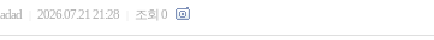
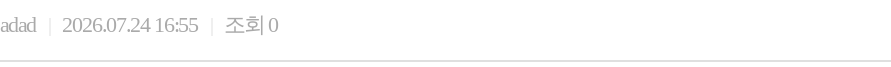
[0,7,170,21] adad 2026.07.21 21:28 조회 0 -> [0,12,278,36] adad 2026.07.24 16:55 조회 0

